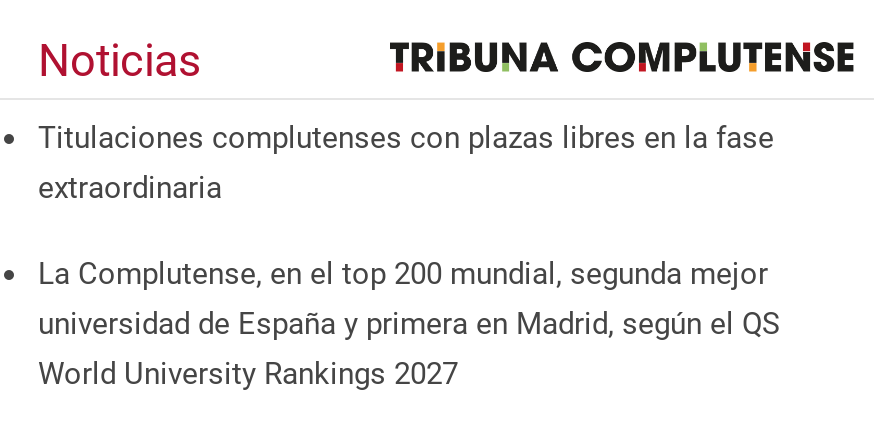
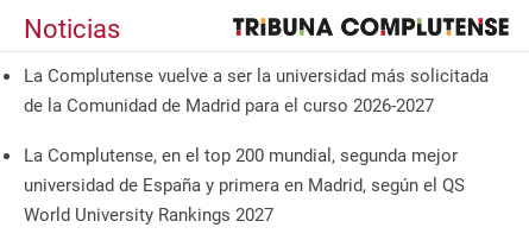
[38,121,774,207] Titulaciones complutenses con plazas libres en la fase | extraordinaria -> [24,65,489,116] La Complutense vuelve a ser la universidad más solicitada | de la Comunidad de Madrid para el curso 2026-2027

